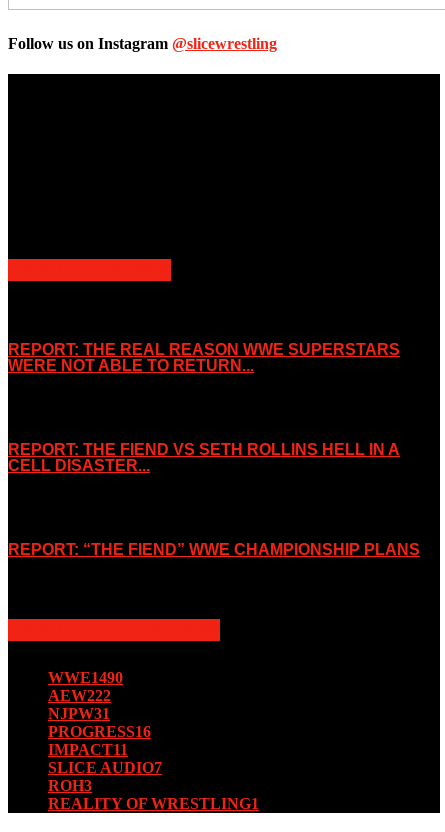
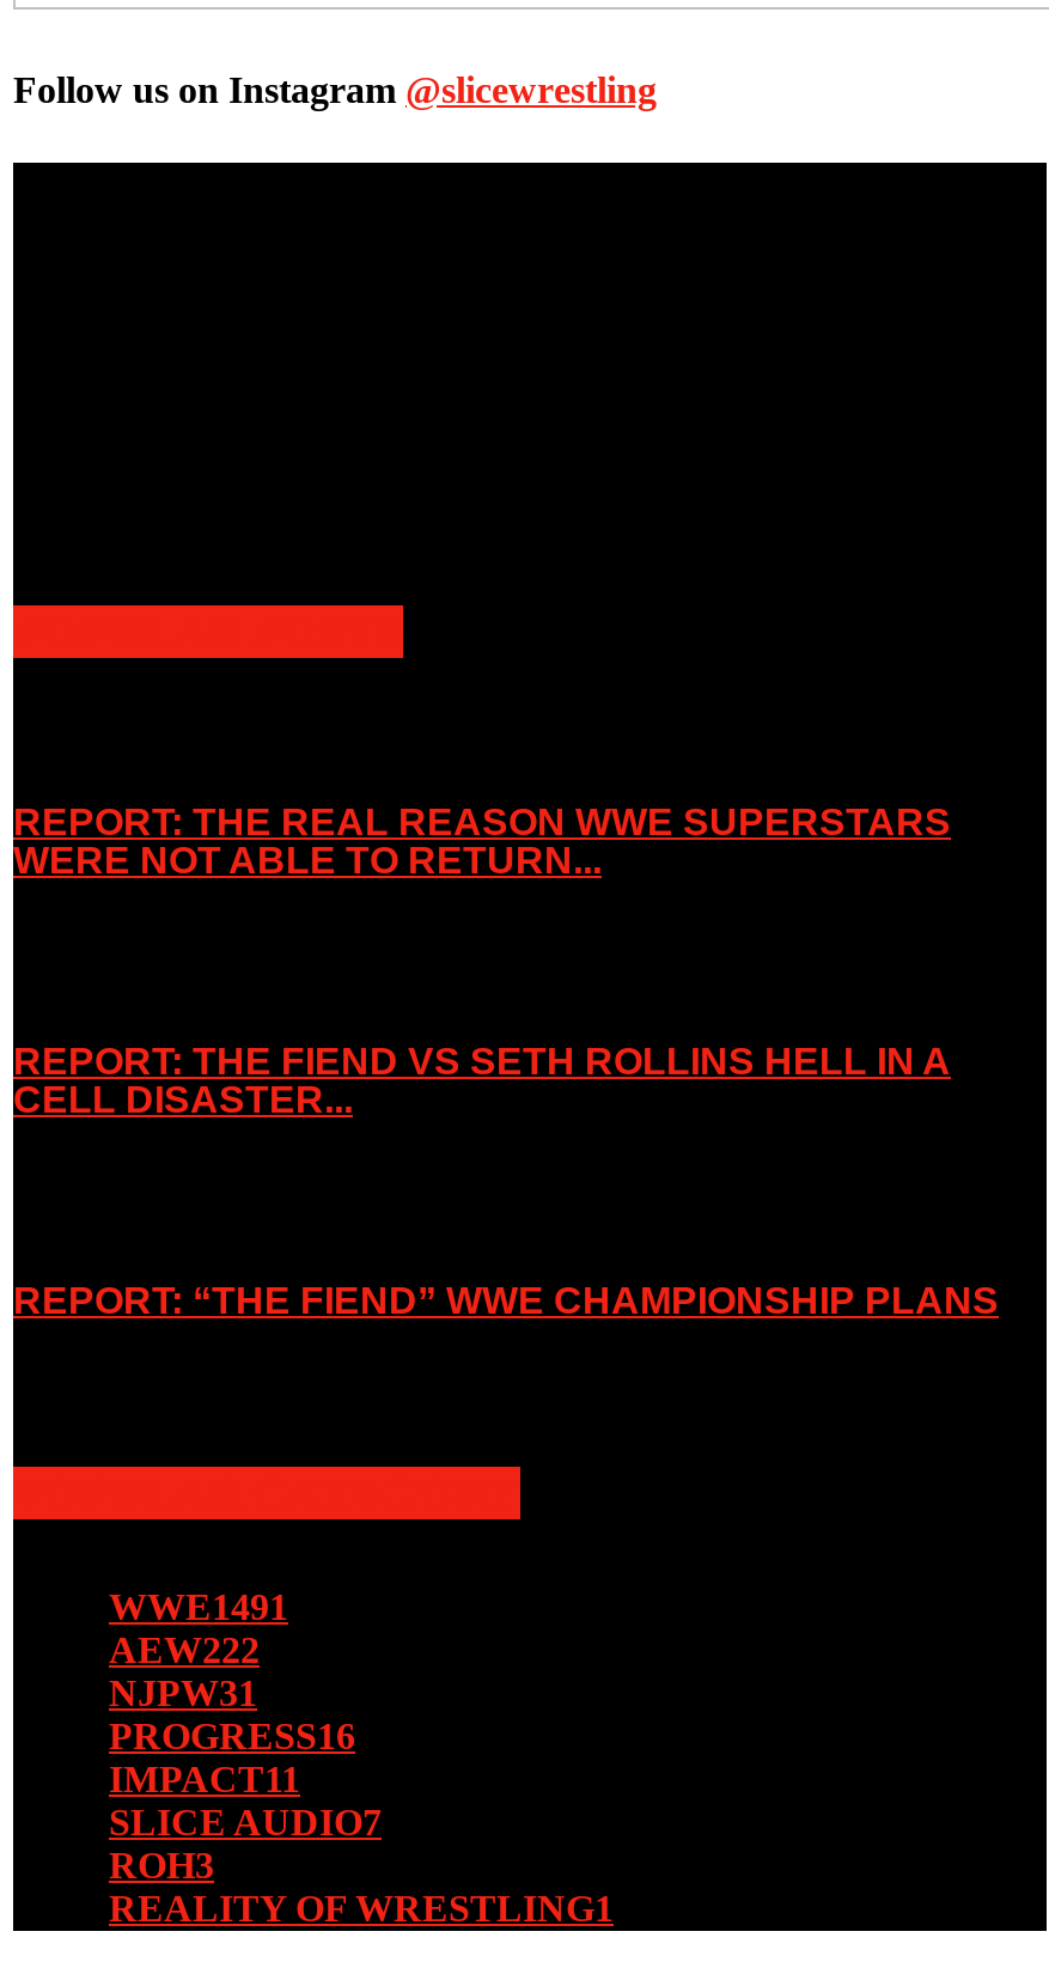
[48,669,123,686] WWE1490 -> [109,1585,288,1626] WWE1491

